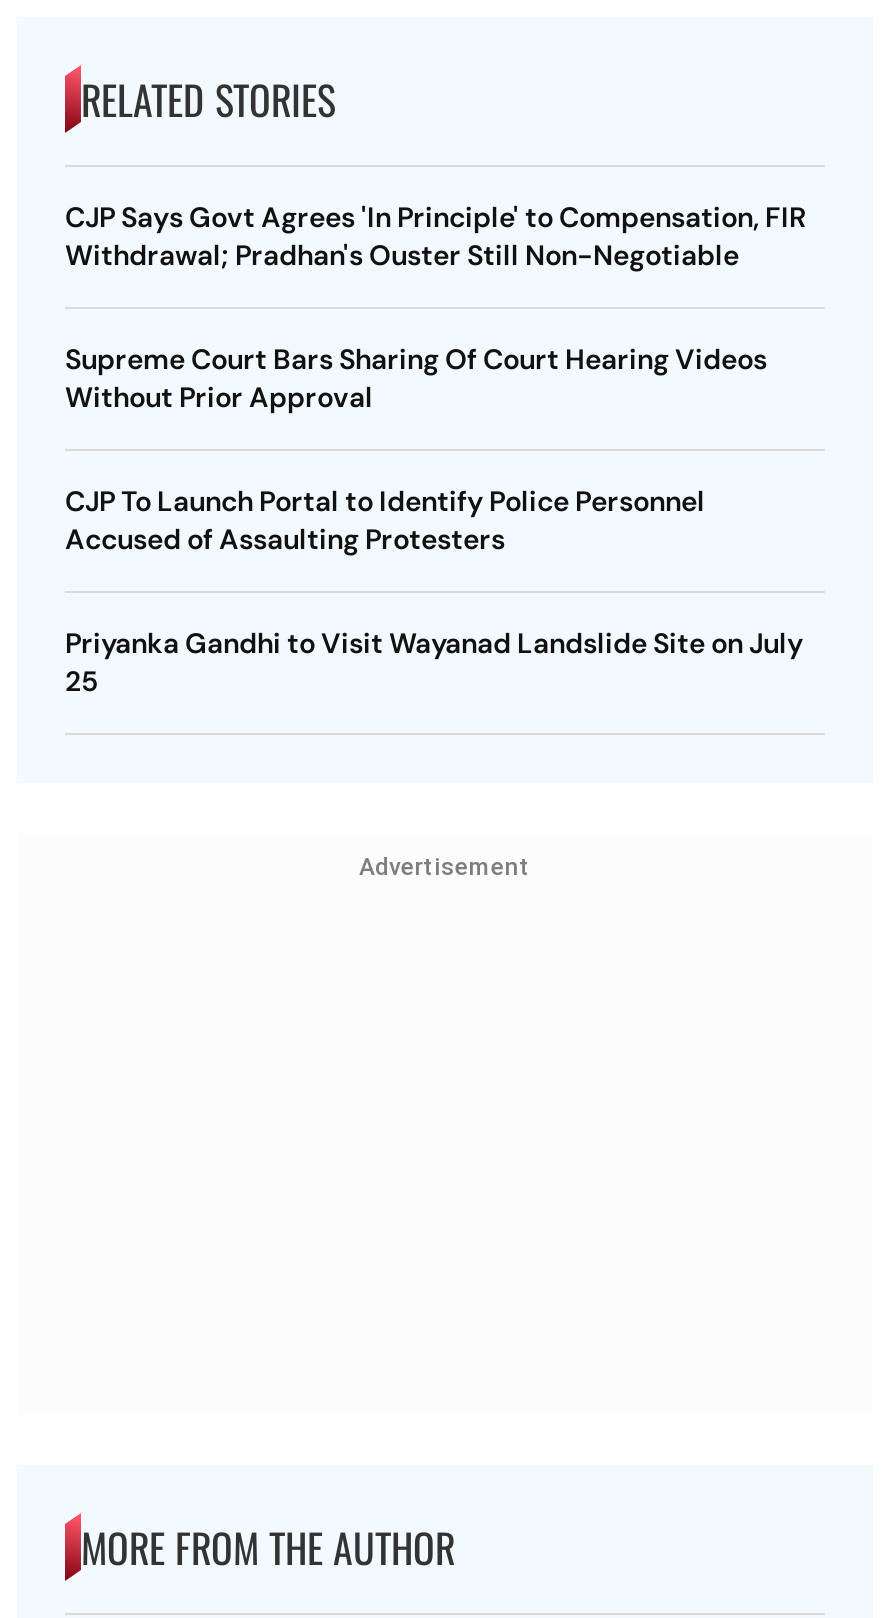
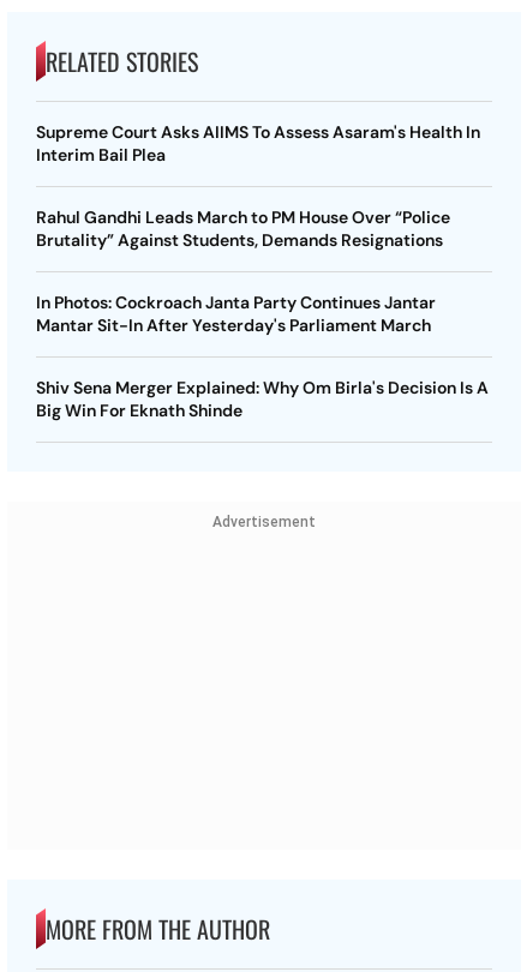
[65,199,807,273] CJP Says Govt Agrees 'In Principle' to Compensation, FIR | Withdrawal; Pradhan's Ouster Still Non-Negotiable -> [36,121,480,165] Supreme Court Asks AIIMS To Assess Asaram's Health In | Interim Bail Plea
[65,341,767,415] Supreme Court Bars Sharing Of Court Hearing Videos | Without Prior Approval -> [36,206,450,250] Rahul Gandhi Leads March to PM House Over “Police | Brutality” Against Students, Demands Resignations
[65,483,705,557] CJP To Launch Portal to Identify Police Personnel | Accused of Assaulting Protesters -> [36,291,436,336] In Photos: Cockroach Janta Party Continues Jantar | Mantar Sit-In After Yesterday's Parliament March
[65,625,803,699] Priyanka Gandhi to Visit Wayanad Landslide Site on July | 25 -> [36,376,489,421] Shiv Sena Merger Explained: Why Om Birla's Decision Is A | Big Win For Eknath Shinde

